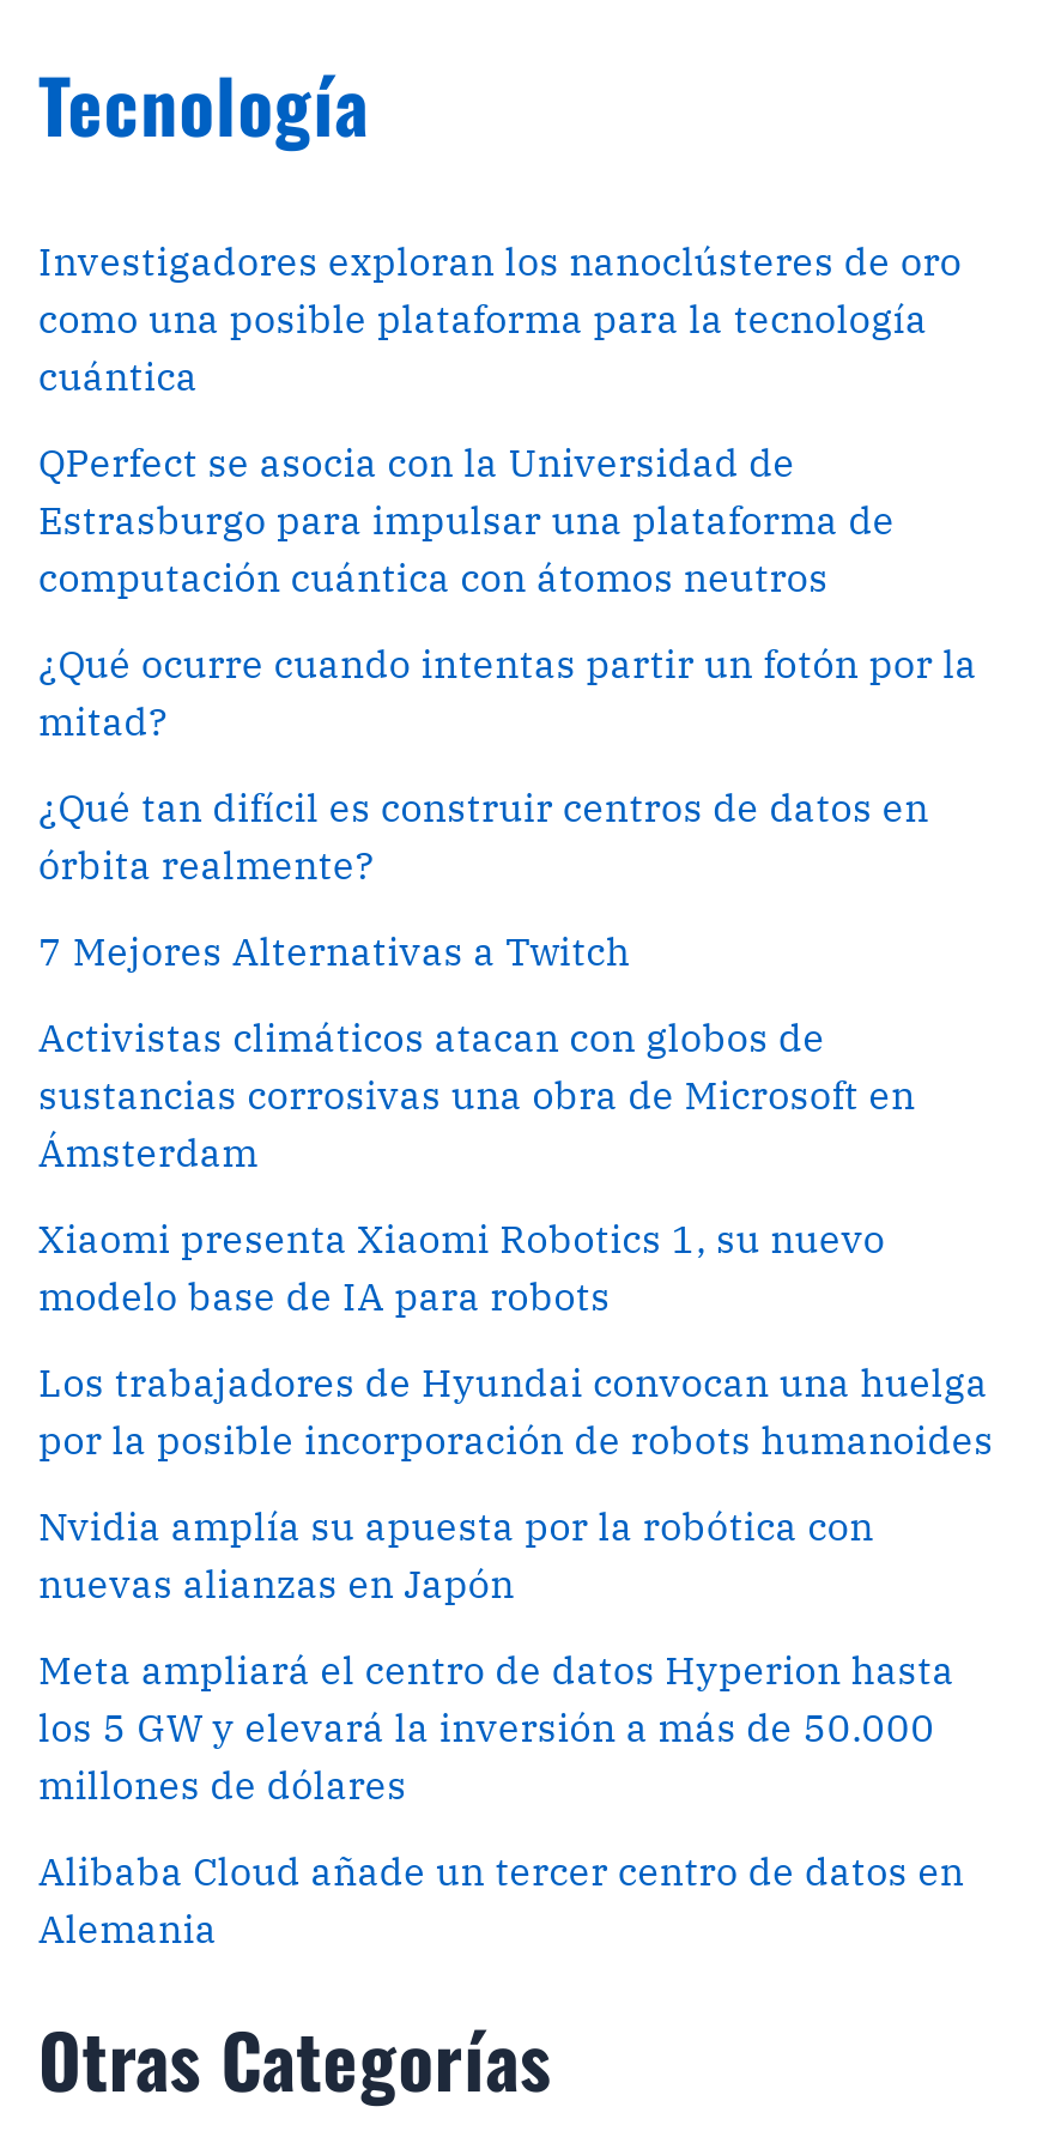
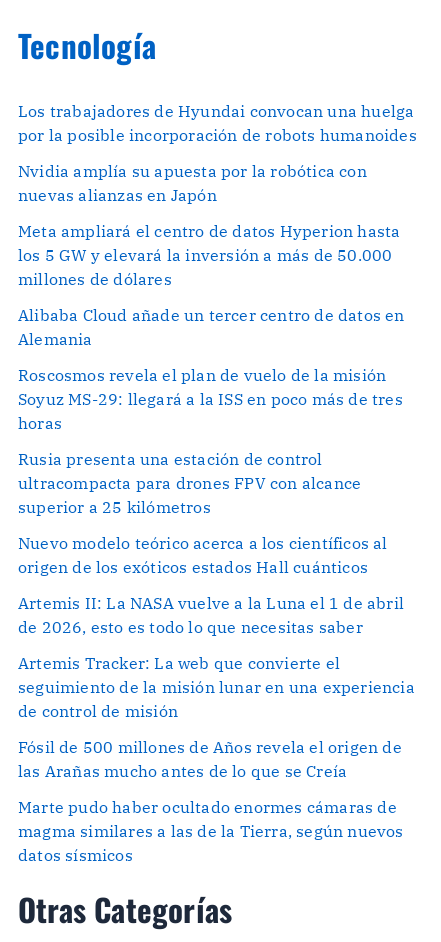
[38,237,977,1320] Investigadores exploran los nanoclústeres de oro | como una posible plataforma para la tecnología | cuántica | QPerfect se asocia con la Universidad de | Estrasburgo para impulsar una plataforma de | computación cuántica con átomos neutros | ¿Qué ocurre cuando intentas partir un fotón por la | mitad? | ¿Qué tan difícil es construir centros de datos en | órbita realmente? | 7 Mejores Alternativas a Twitch | Activistas climáticos atacan con globos de | sustancias corrosivas una obra de Microsoft en | Ámsterdam | Xiaomi presenta Xiaomi Robotics 1, su nuevo | modelo base de IA para robots -> none
moved [38,1358,993,1952] -> [18,101,417,349]: Los trabajadores de Hyundai convocan una huelga | por la posible incorporación de robots humanoides | Nvidia amplía su apuesta por la robótica con | ... | Alibaba Cloud añade un tercer centro de datos en | Alemania
none -> [18,365,415,865] Roscosmos revela el plan de vuelo de la misión | Soyuz MS-29: llegará a la ISS en poco más de tres | horas | Rusia presenta una estación de control | ultracompacta para drones FPV con alcance | superior a 25 kilómetros | Nuevo modelo teórico acerca a los científicos al | origen de los exóticos estados Hall cuánticos | Artemis II: La NASA vuelve a la Luna el 1 de abril | de 2026, esto es todo lo que necesitas saber | Artemis Tracker: La web que convierte el | seguimiento de la misión lunar en una experiencia | de control de misión | Fósil de 500 millones de Años revela el origen de | las Arañas mucho antes de lo que se Creía | Marte pudo haber ocultado enormes cámaras de | magma similares a las de la Tierra, según nuevos | datos sísmicos

